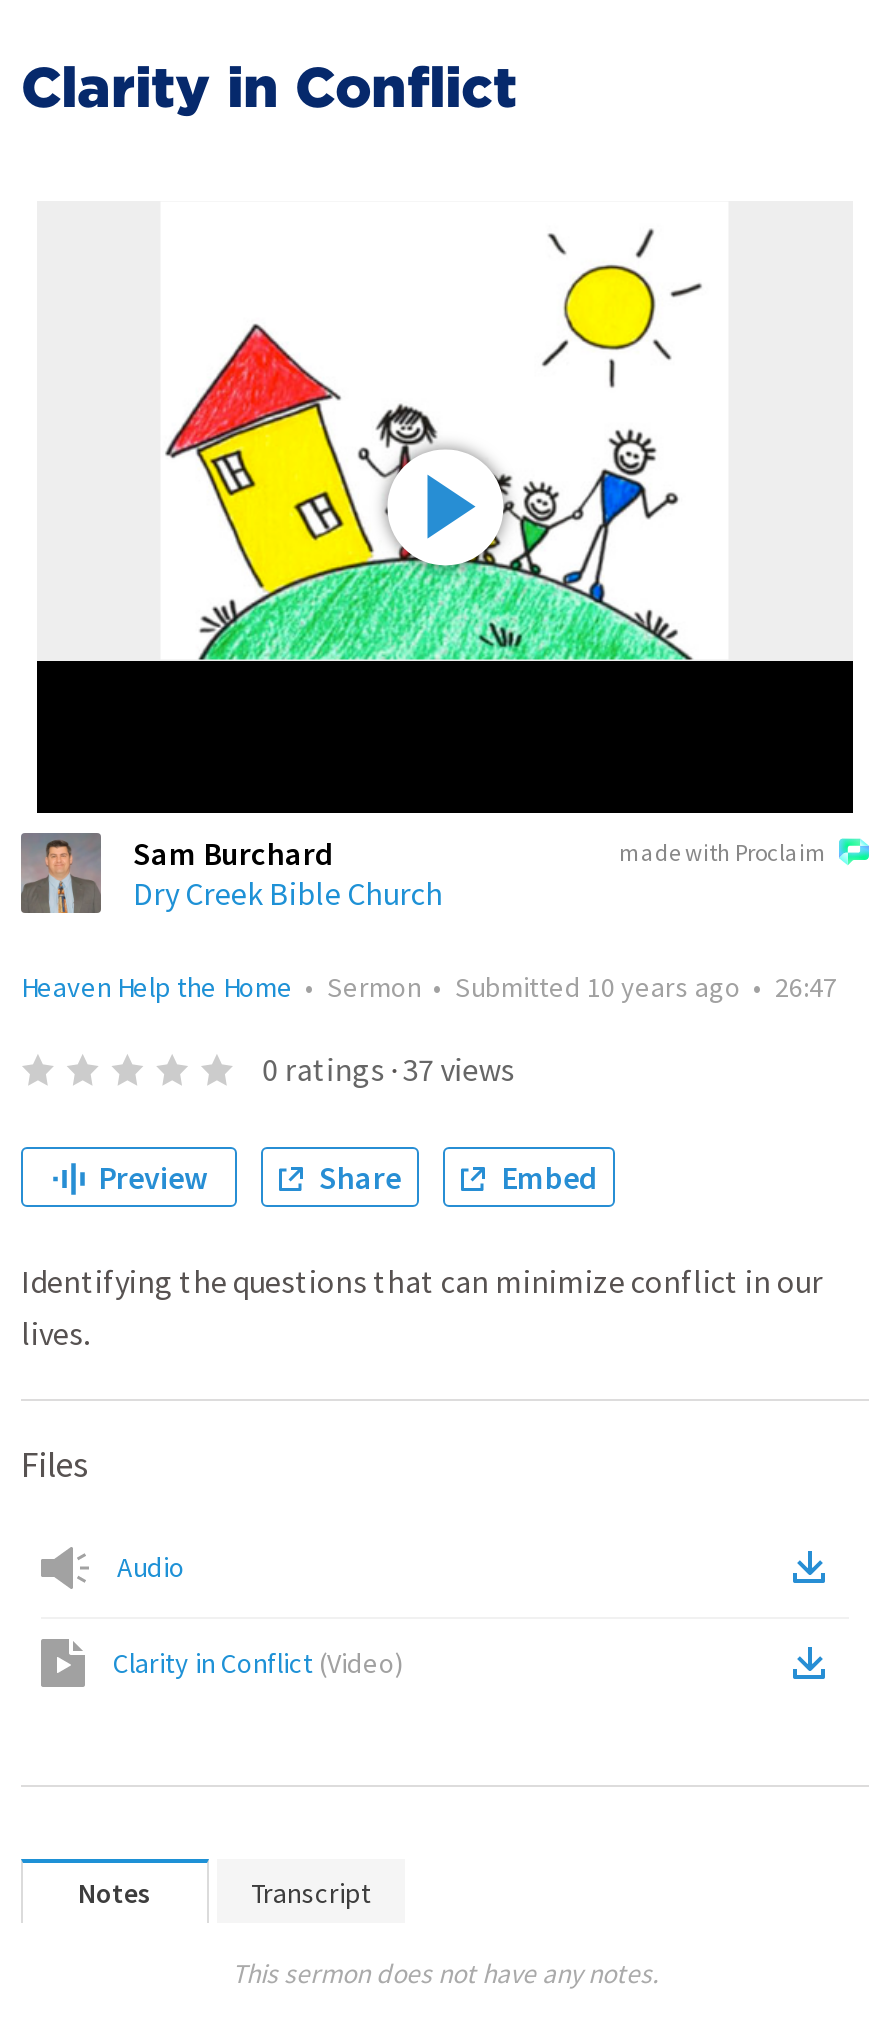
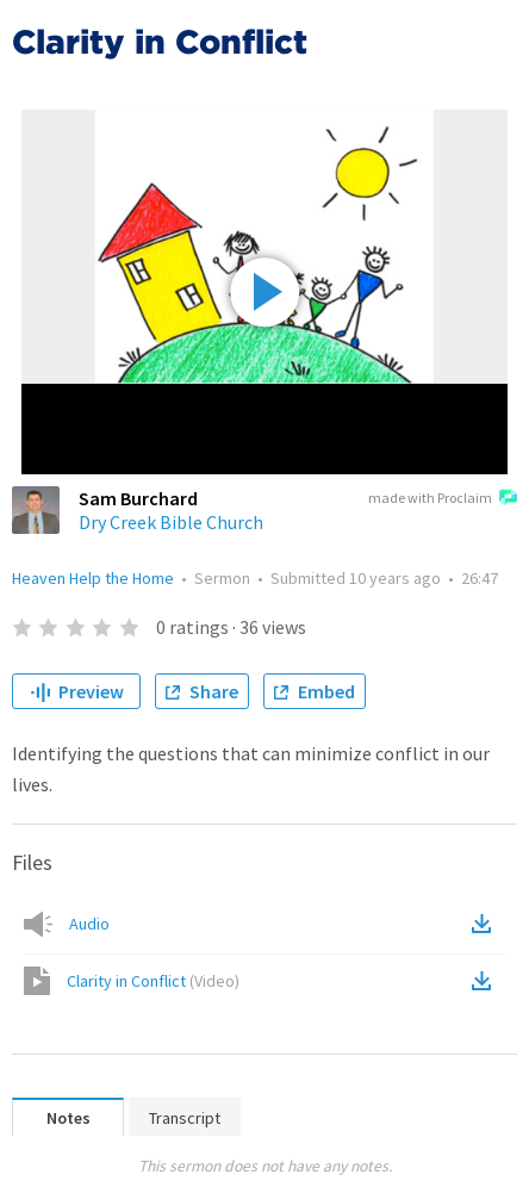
[262,1049,514,1089] 0 ratings · 37 views -> [156,615,306,639] 0 ratings · 36 views

